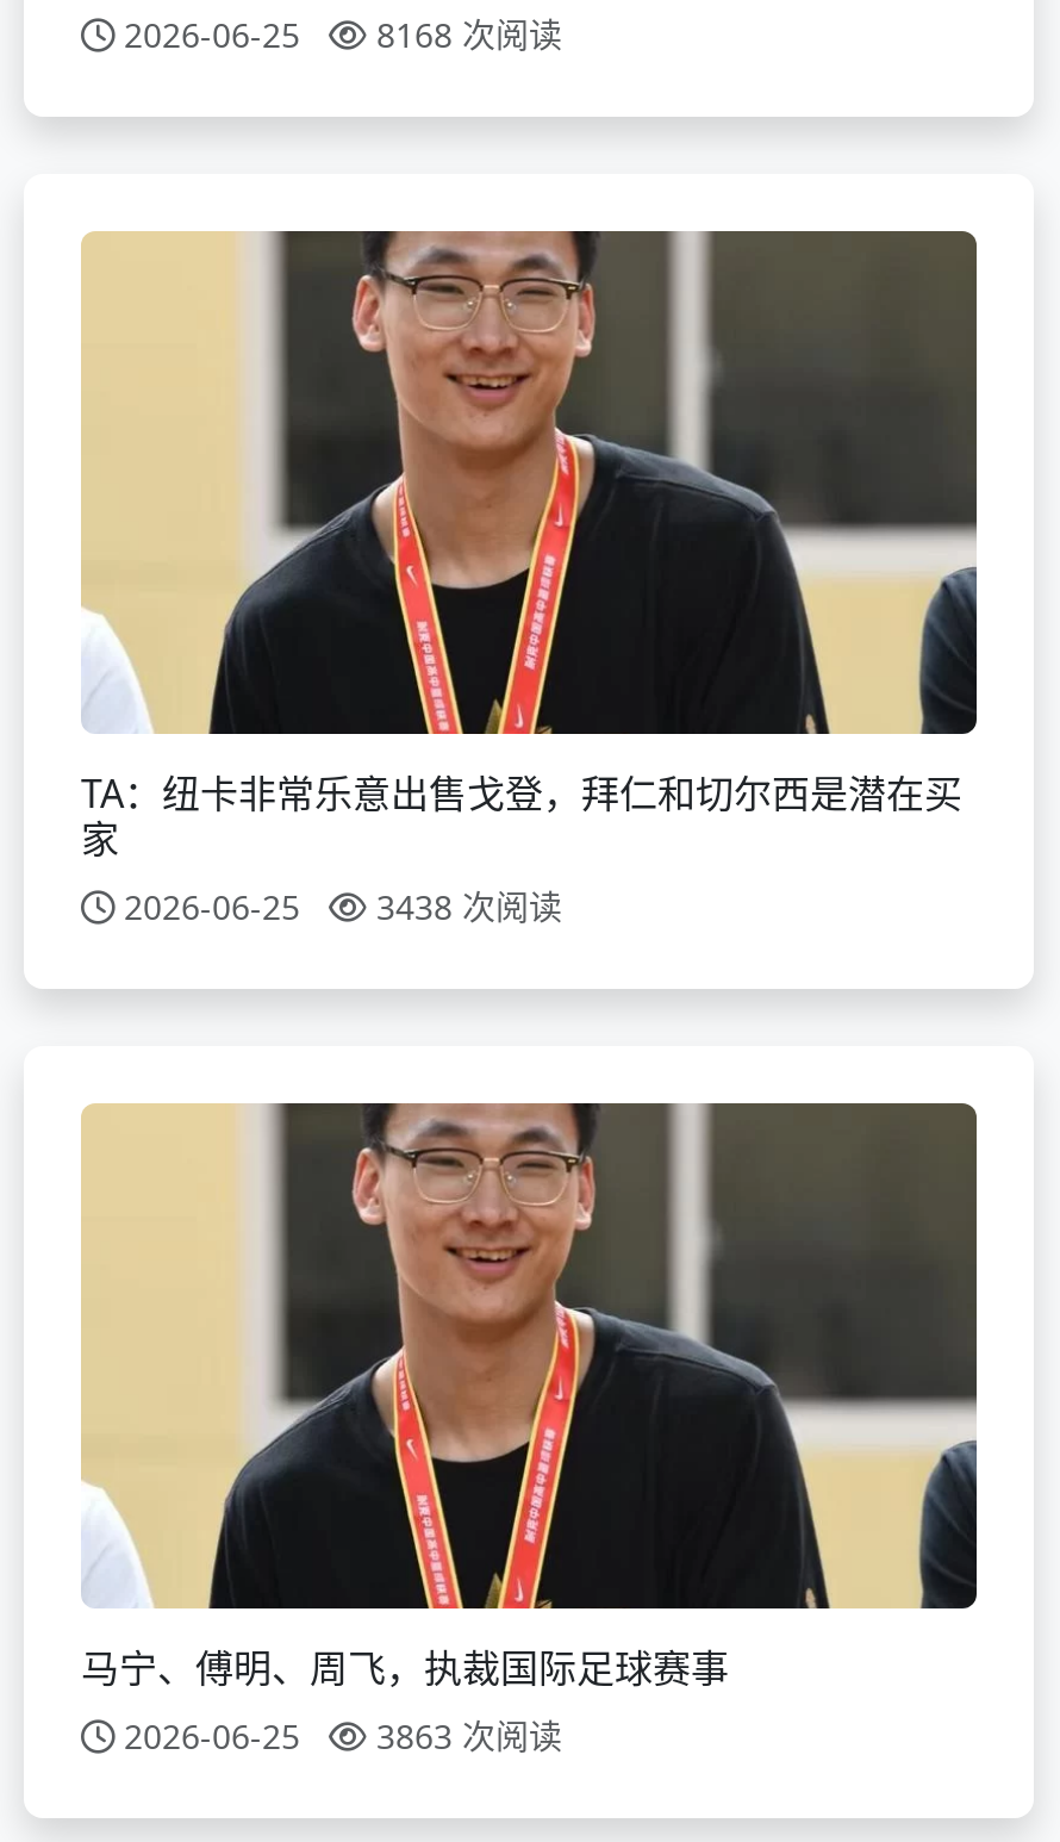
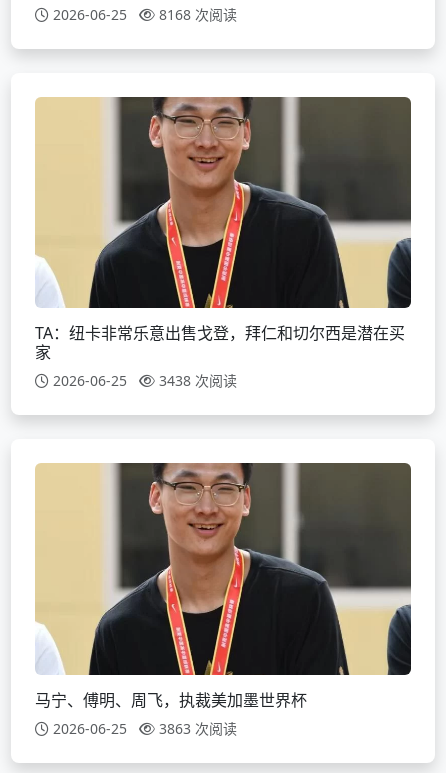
[81,1641,729,1694] 马宁、傅明、周飞，执裁国际足球赛事 -> [35,689,307,711] 马宁、傅明、周飞，执裁美加墨世界杯

